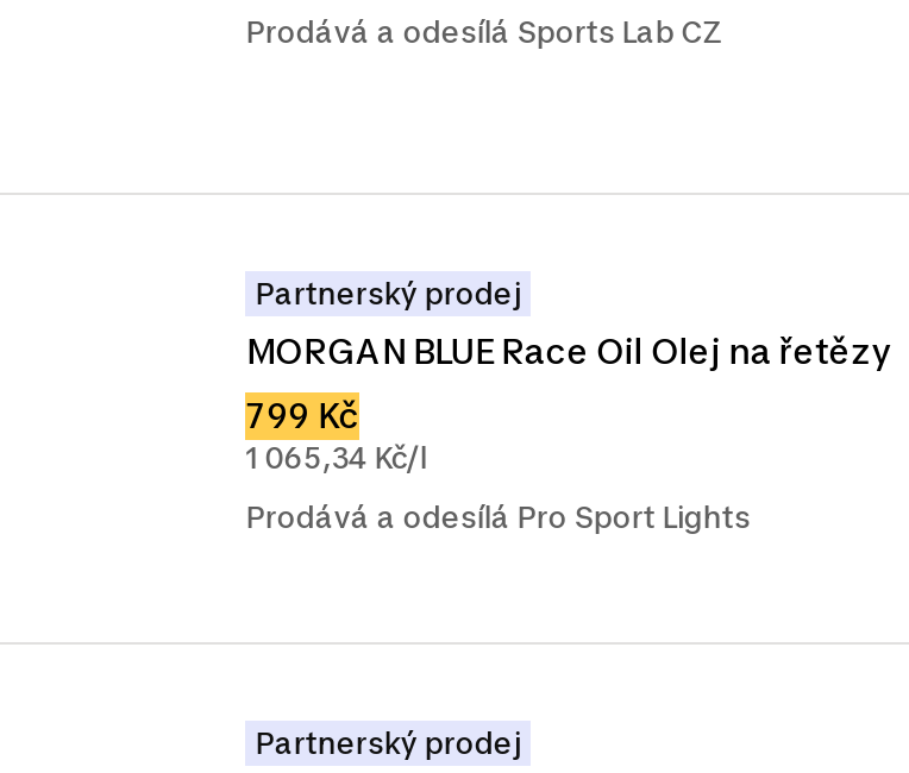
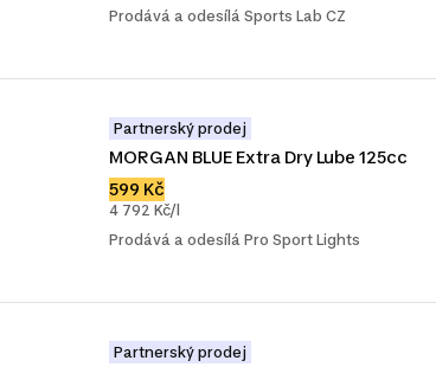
[246,331,891,371] MORGAN BLUE Race Oil Olej na řetězy -> [109,147,408,167] MORGAN BLUE Extra Dry Lube 125cc
[246,395,427,476] 799 Kč | 1 065,34 Kč/l -> [109,179,180,219] 599 Kč | 4 792 Kč/l

